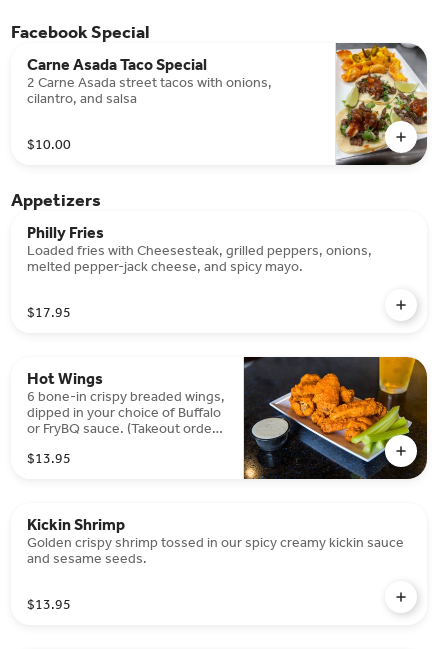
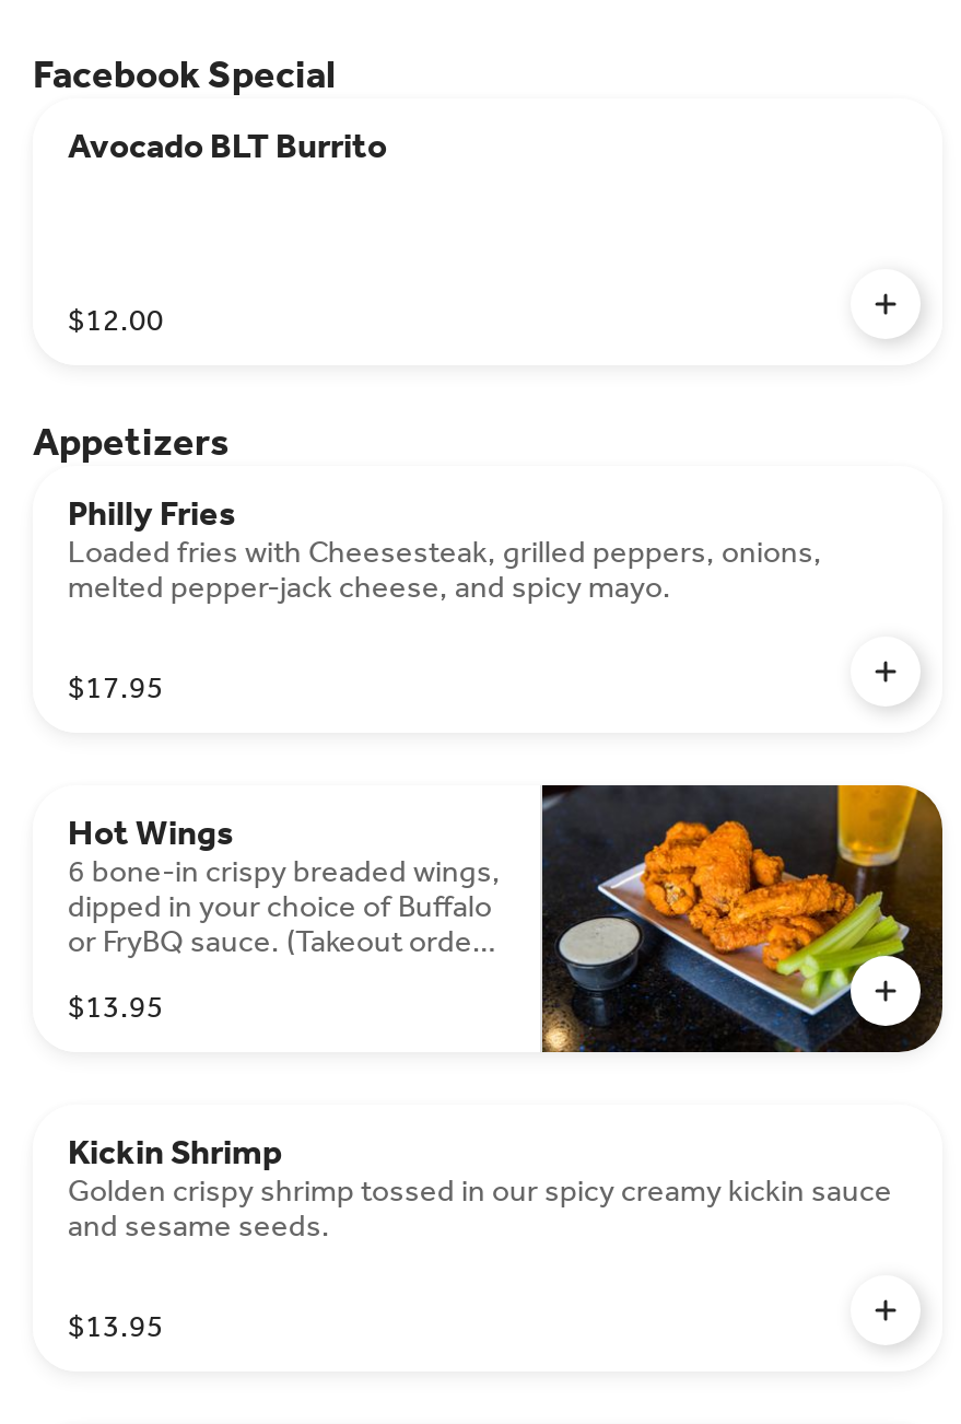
[335,42,428,166] [image] -> none
[27,55,272,107] Carne Asada Taco Special | 2 Carne Asada street tacos with onions, | cilantro, and salsa -> [68,125,387,166] Avocado BLT Burrito
[27,136,71,153] $10.00 -> [68,302,164,339] $12.00

